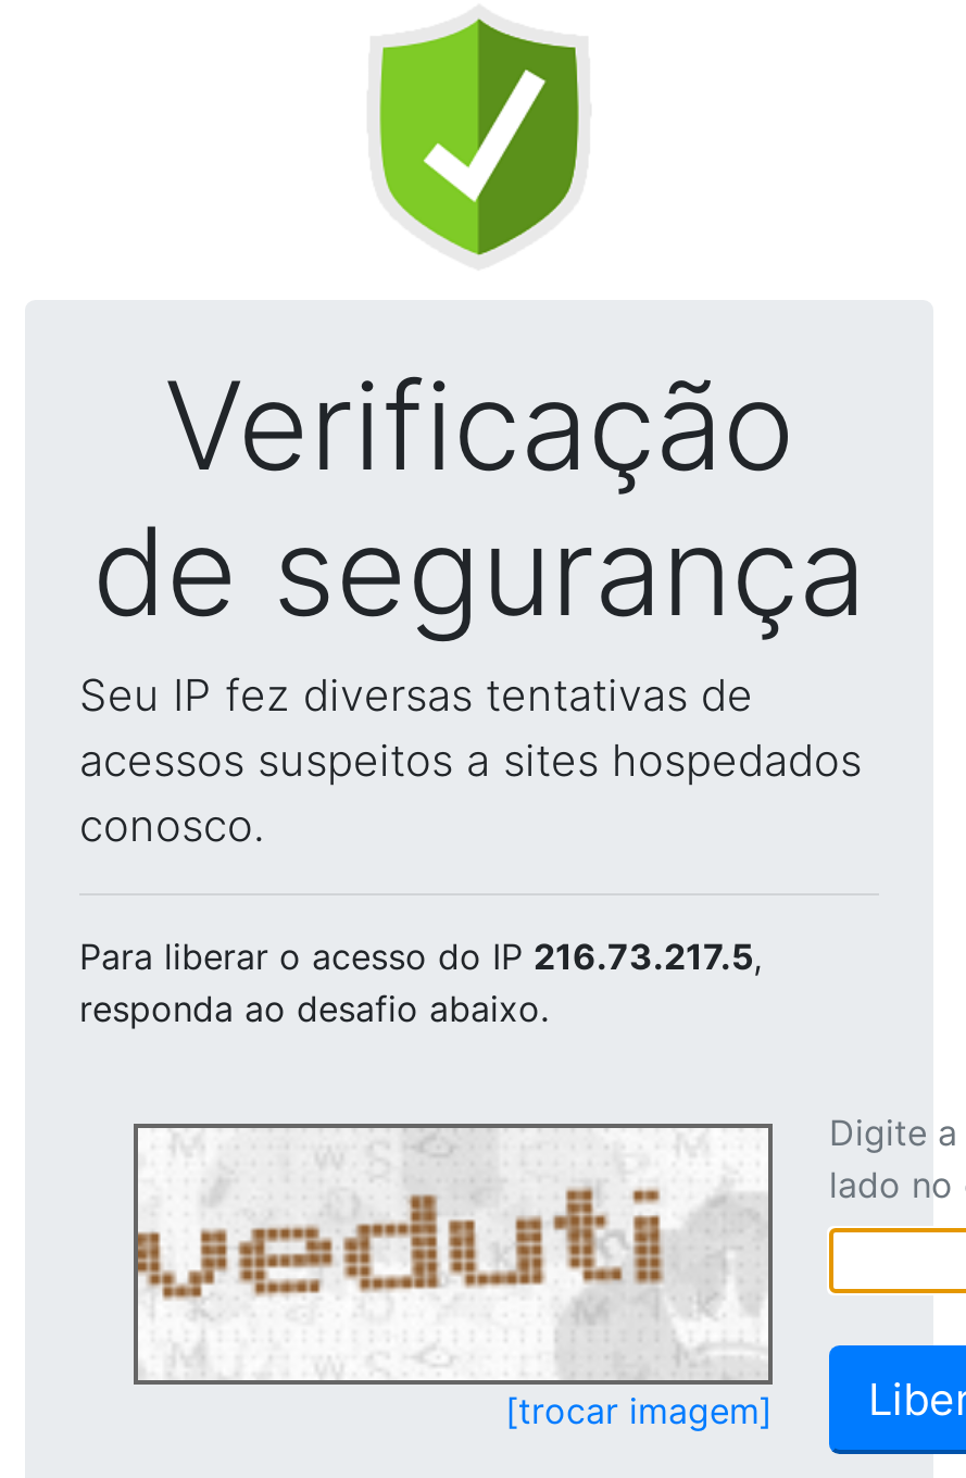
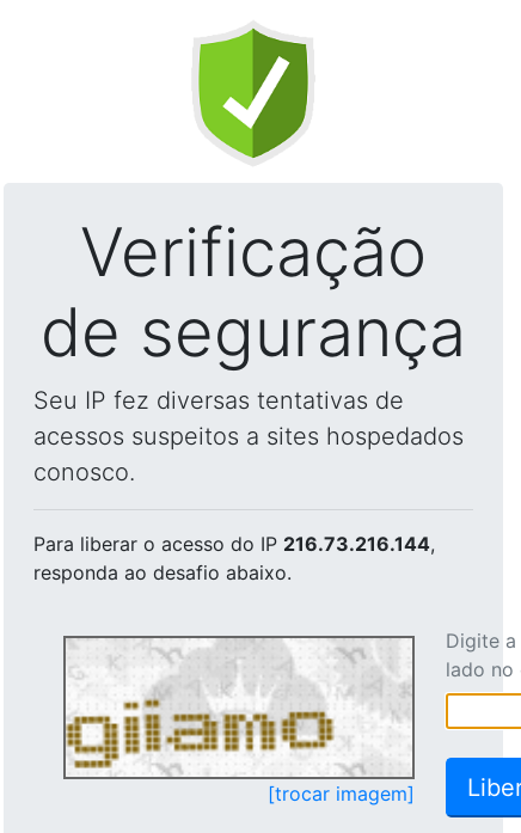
[79,935,762,978] Para liberar o acesso do IP 216.73.217.5, -> [33,532,435,556] Para liberar o acesso do IP 216.73.216.144,
[136,1132,731,1376] [image] -> [66,642,392,774] [image]

